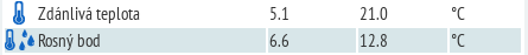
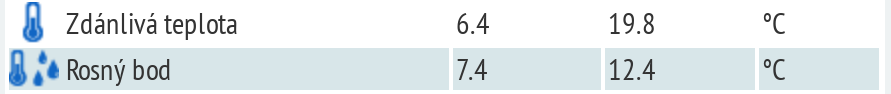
[270,3,290,25] 5.1 -> [456,5,490,43] 6.4
[360,3,389,25] 21.0 -> [608,5,656,43] 19.8
[270,30,290,52] 6.6 -> [456,51,488,89] 7.4
[360,30,389,52] 12.8 -> [608,51,656,89] 12.4

